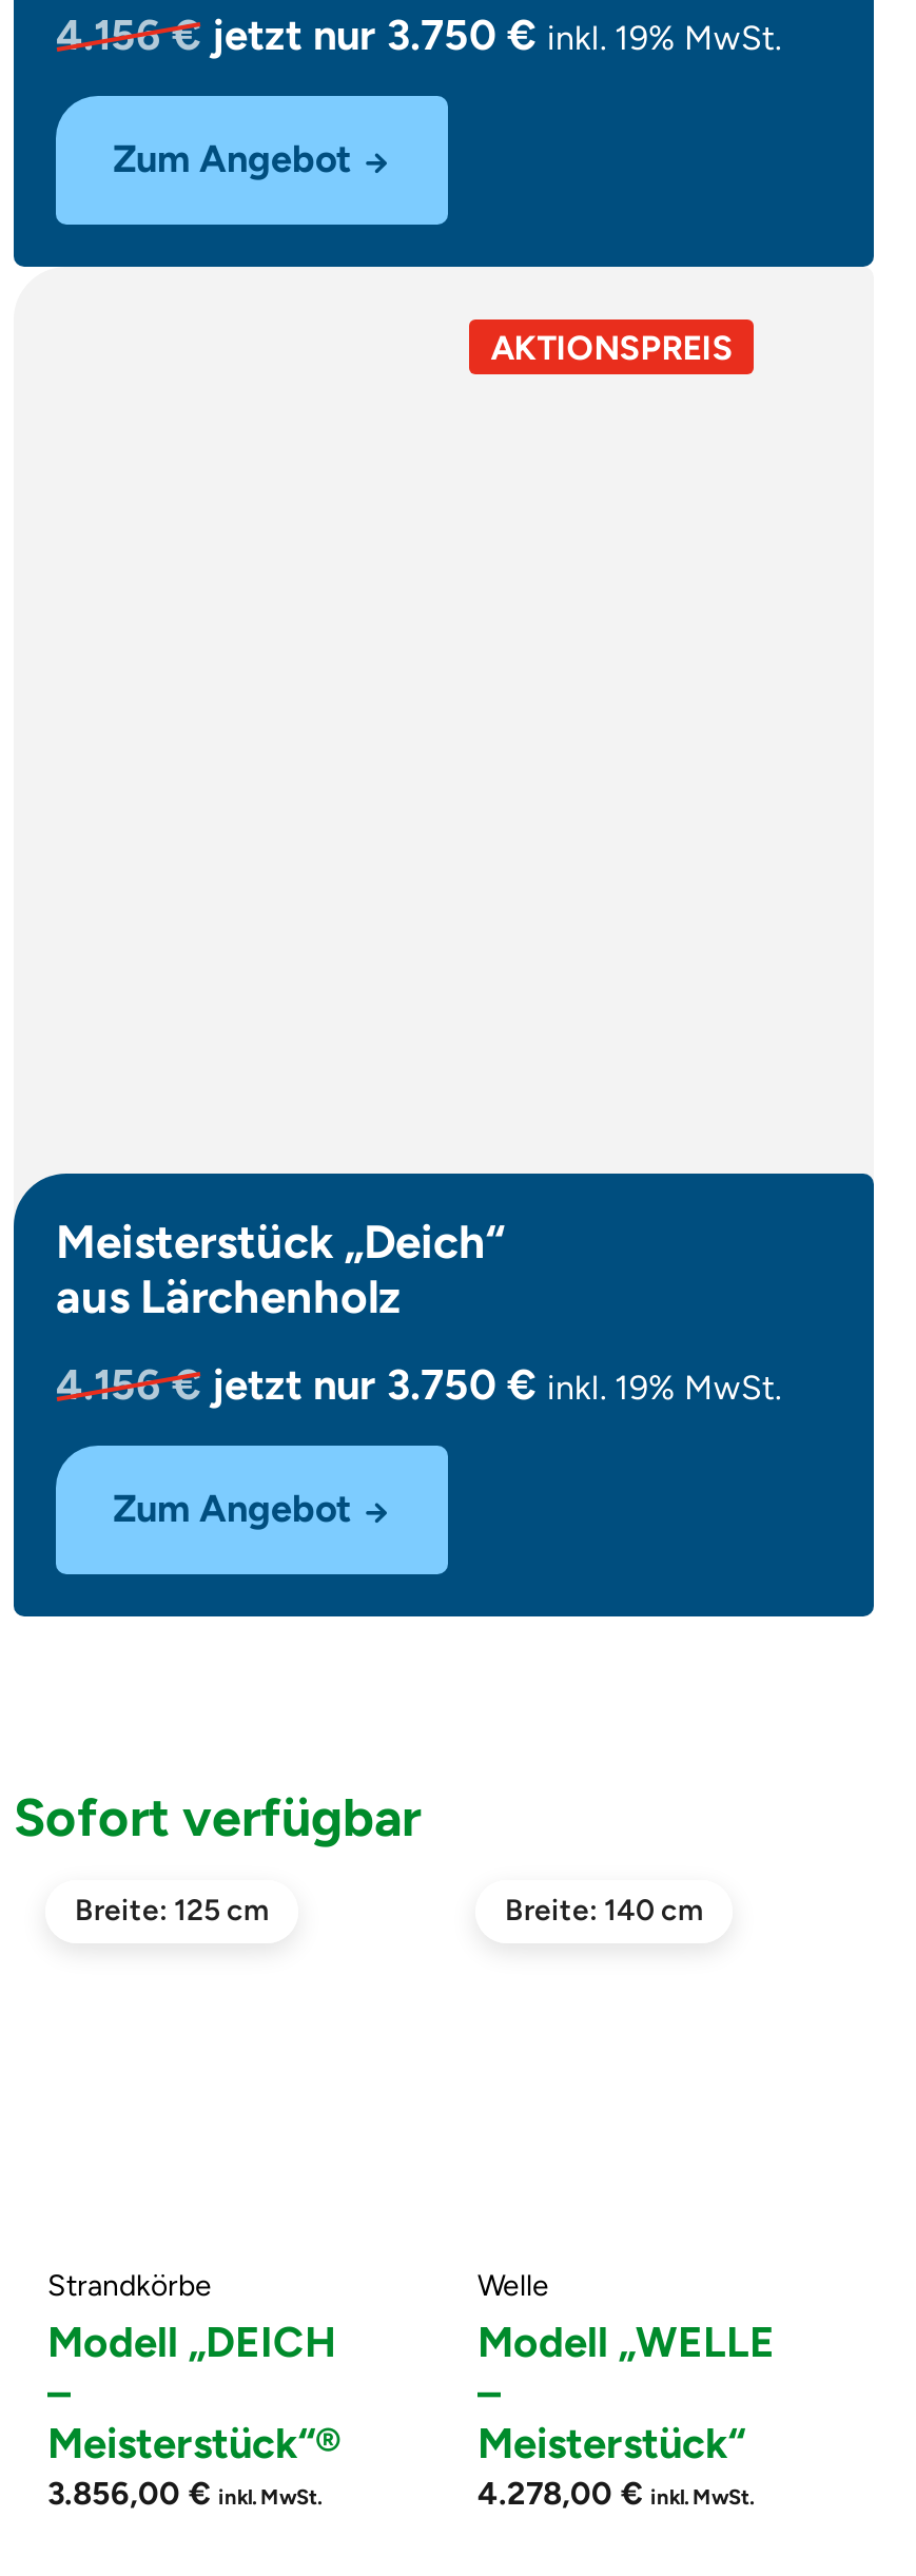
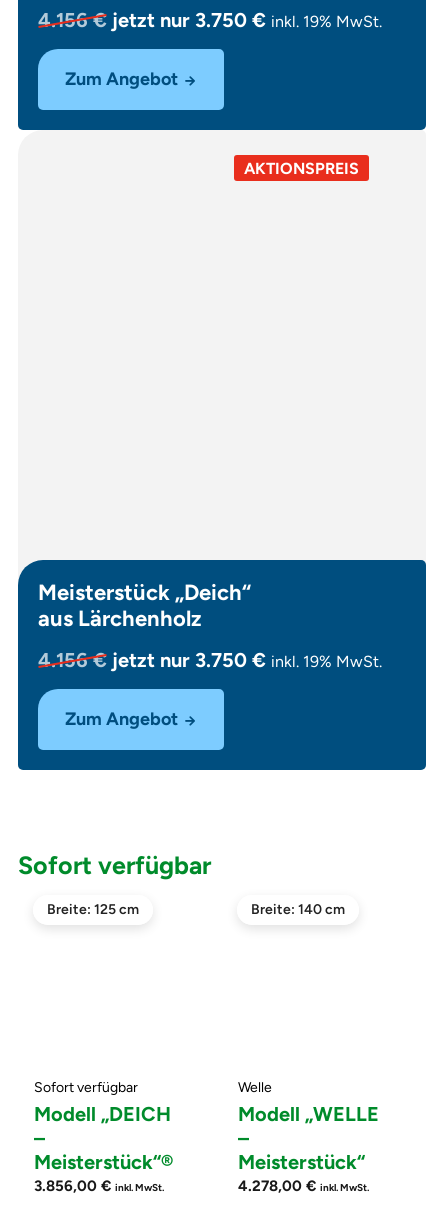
[47,2267,212,2303] Strandkörbe -> [34,1079,138,1096] Sofort verfügbar

